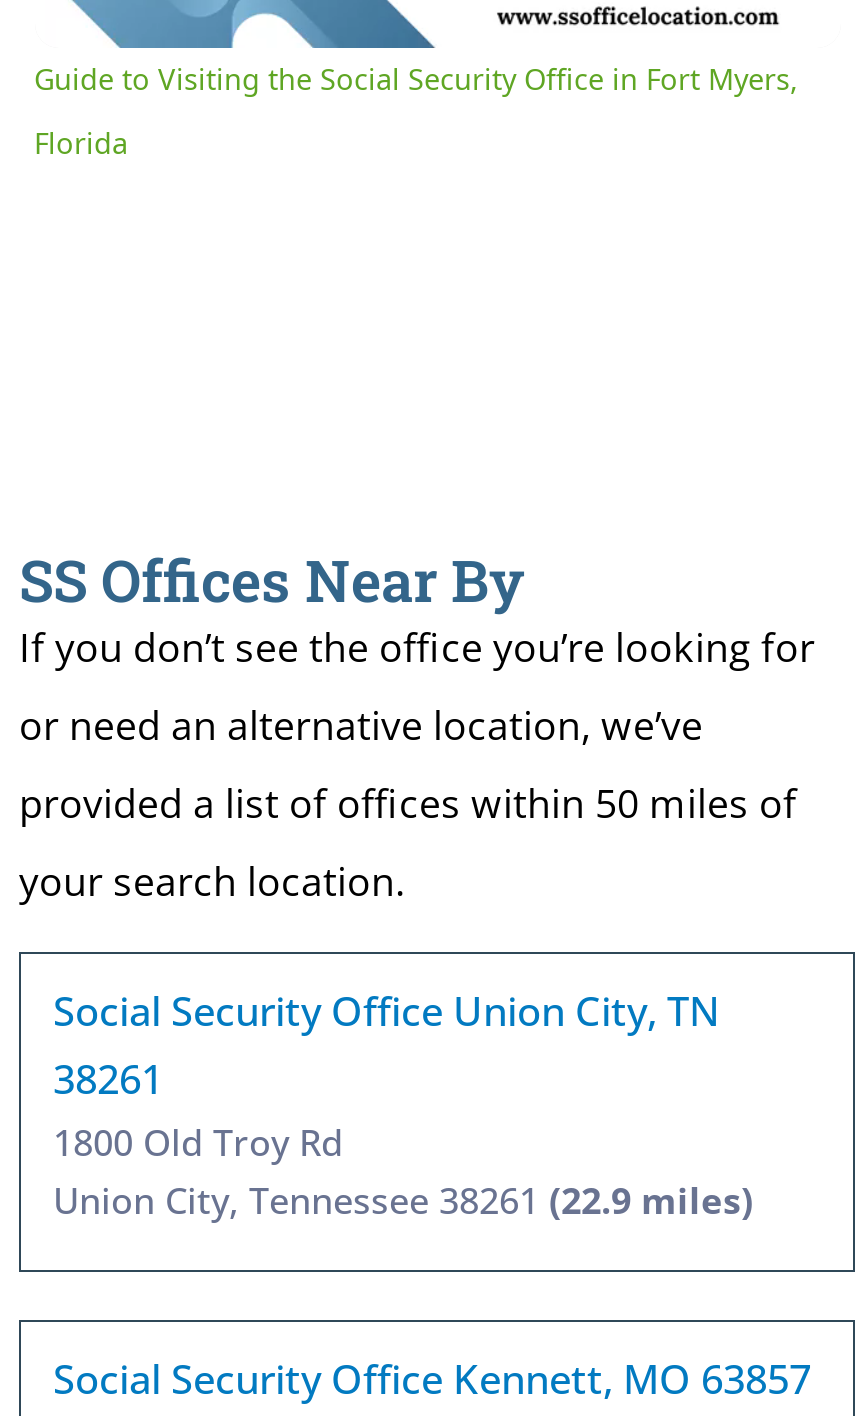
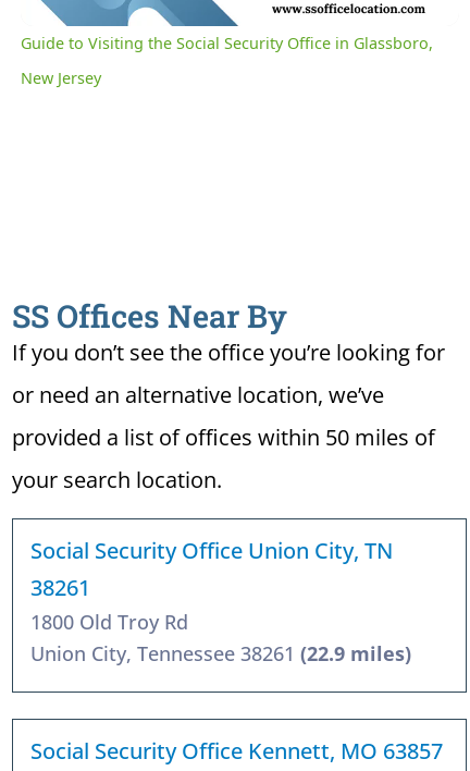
[34,59,798,97] Guide to Visiting the Social Security Office in Fort Myers, -> [20,32,432,53] Guide to Visiting the Social Security Office in Glassboro,
[34,123,128,161] Florida -> [20,67,101,88] New Jersey

